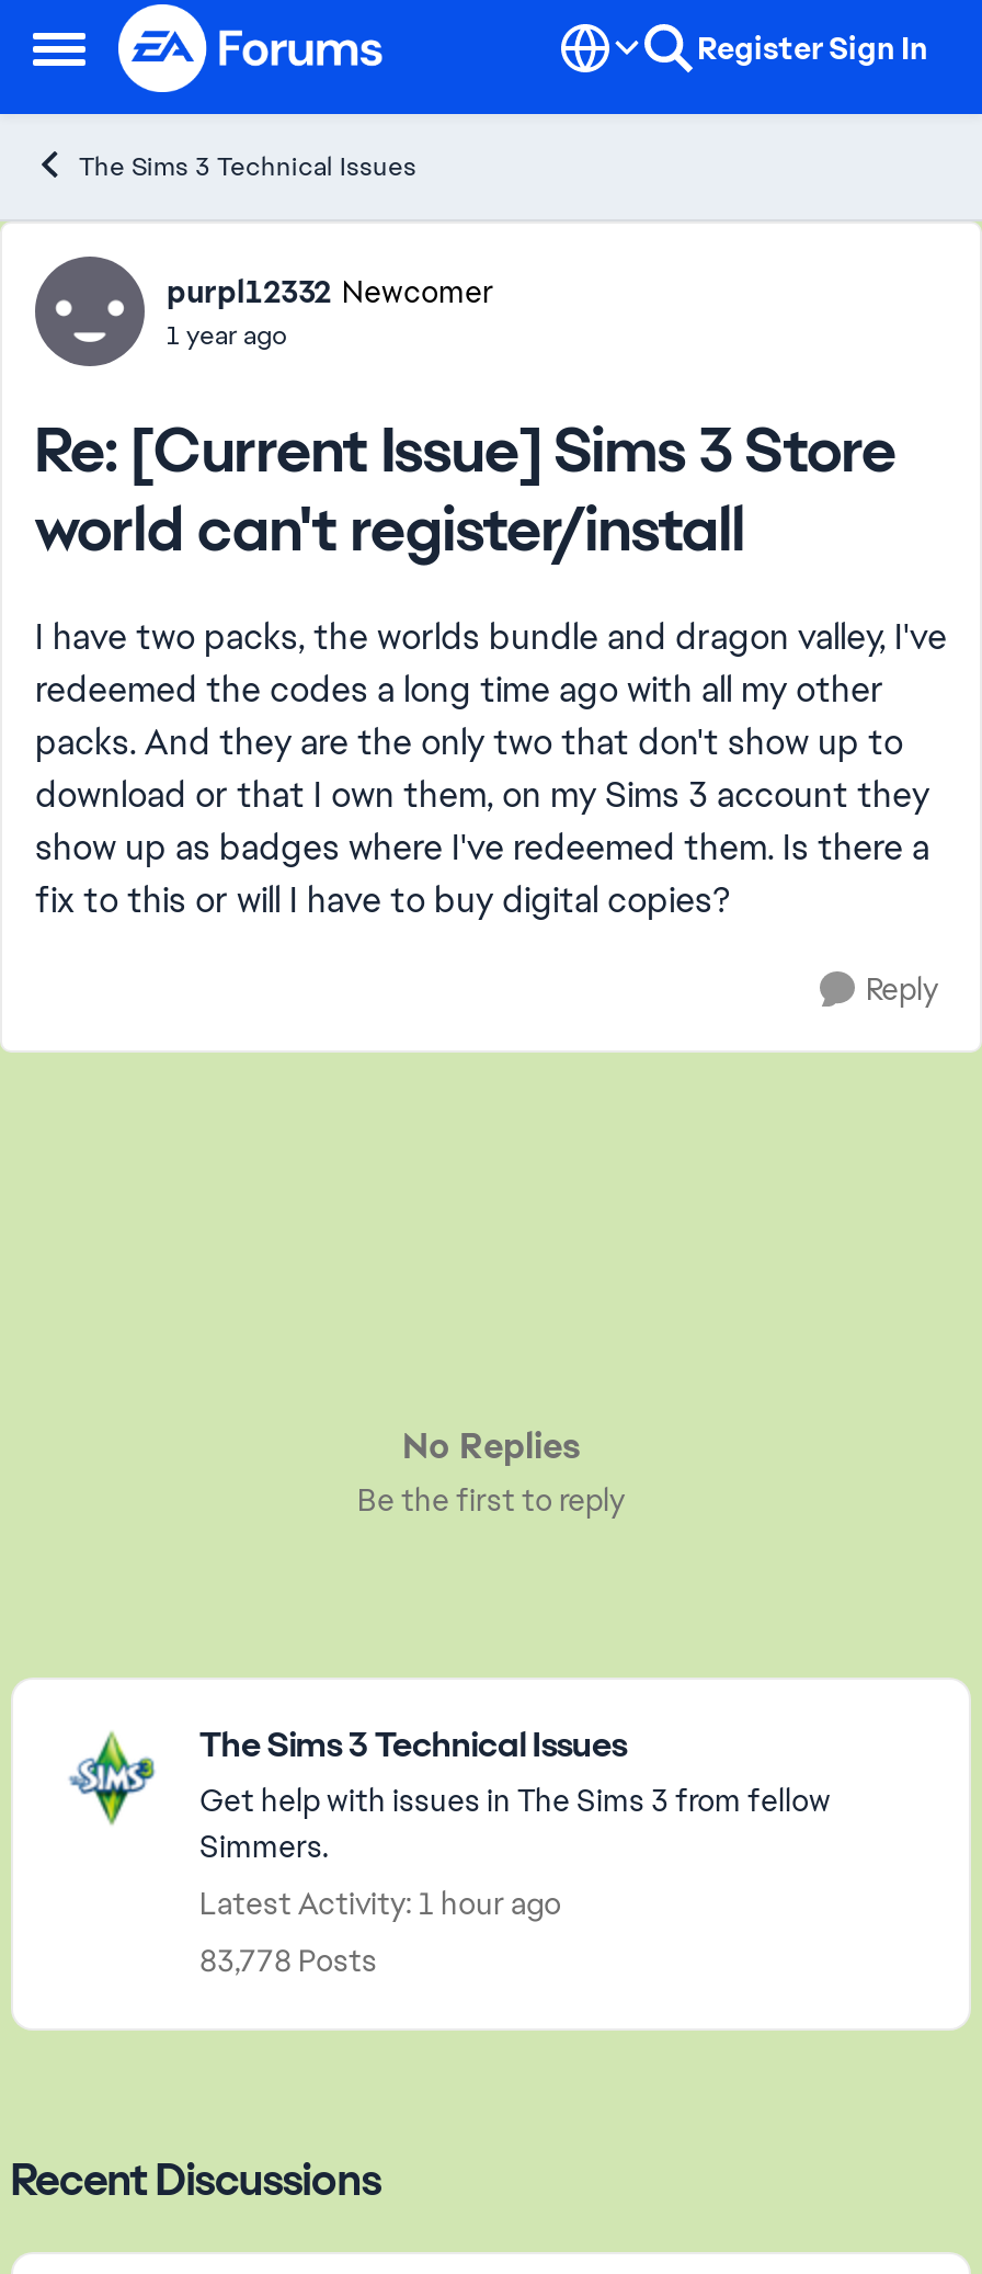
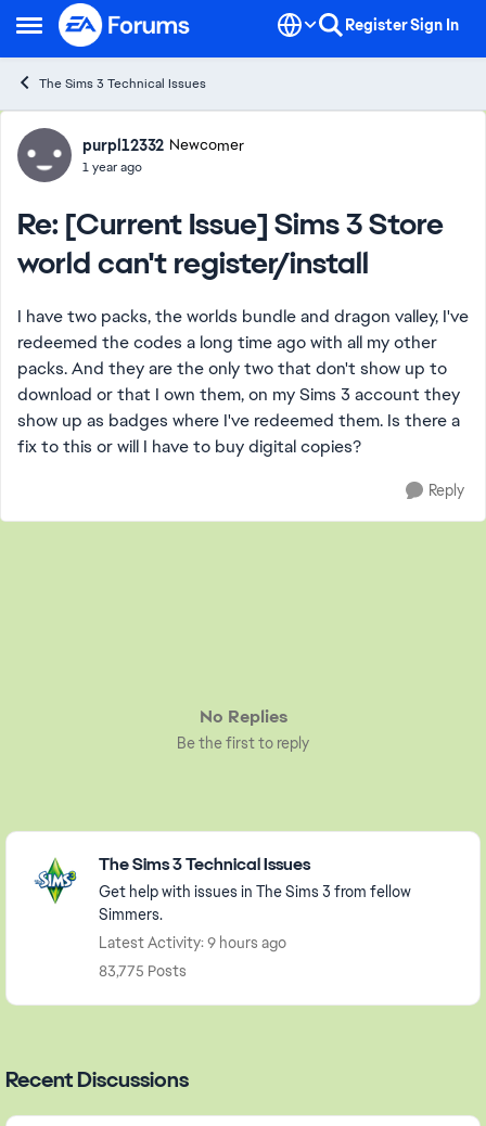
[199,1884,561,1923] Latest Activity: 1 hour ago -> [99,933,286,952] Latest Activity: 9 hours ago
[199,1941,377,1980] 83,778 Posts -> [99,961,187,981] 83,775 Posts

